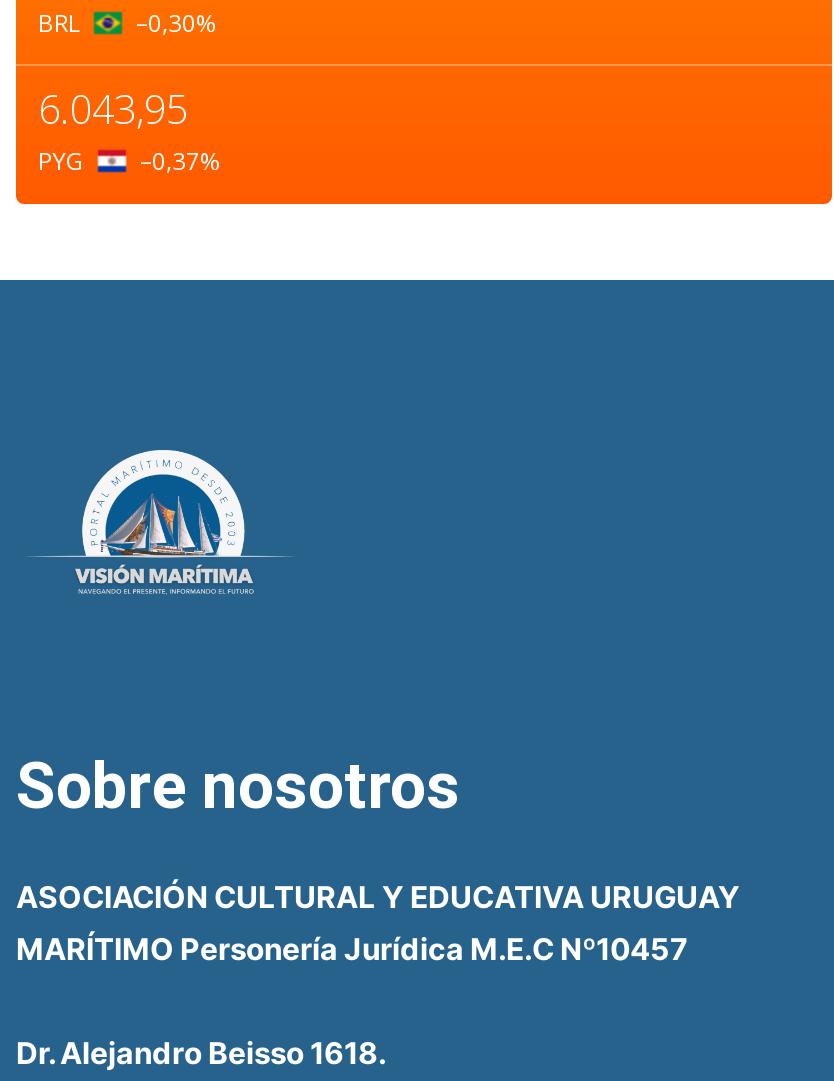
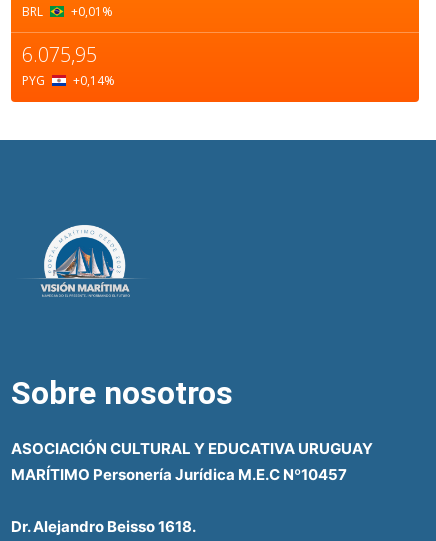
[38,5,218,39] BRL –0,30% -> [22,3,113,20] BRL +0,01%
[38,83,188,137] 6.043,95 -> [22,41,97,68] 6.075,95
[38,145,222,179] PYG –0,37% -> [22,72,115,89] PYG +0,14%

